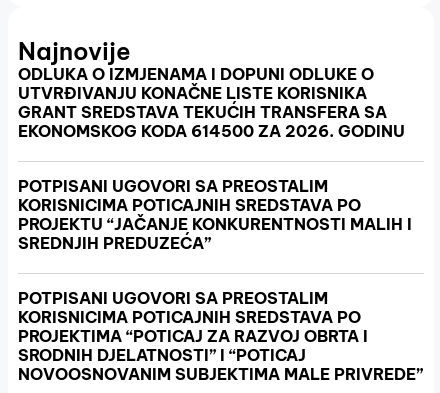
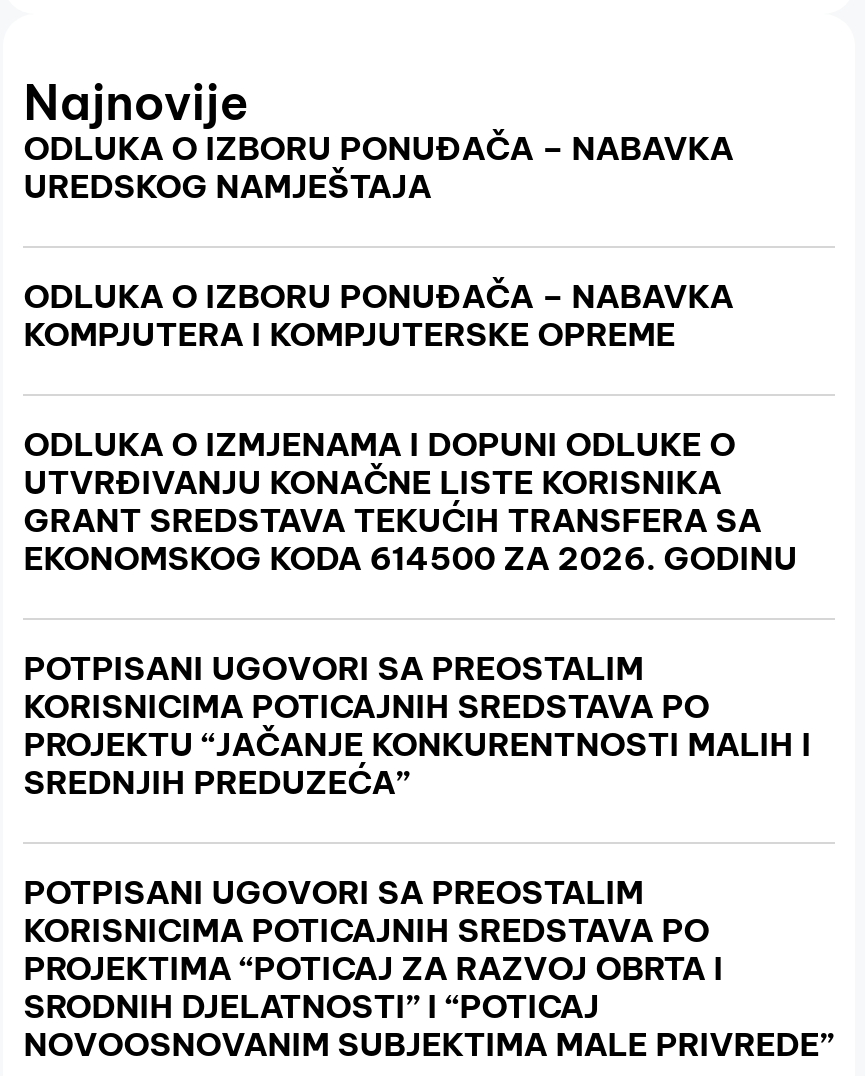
none -> [23,128,733,354] ODLUKA O IZBORU PONUĐAČA – NABAVKA | UREDSKOG NAMJEŠTAJA | ODLUKA O IZBORU PONUĐAČA – NABAVKA | KOMPJUTERA I KOMPJUTERSKE OPREME

